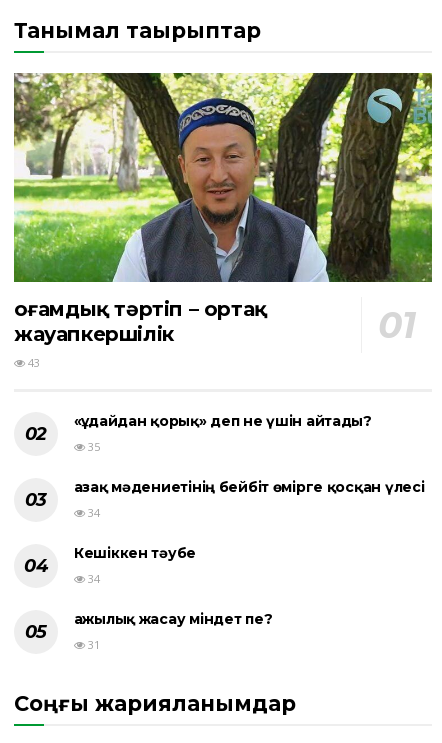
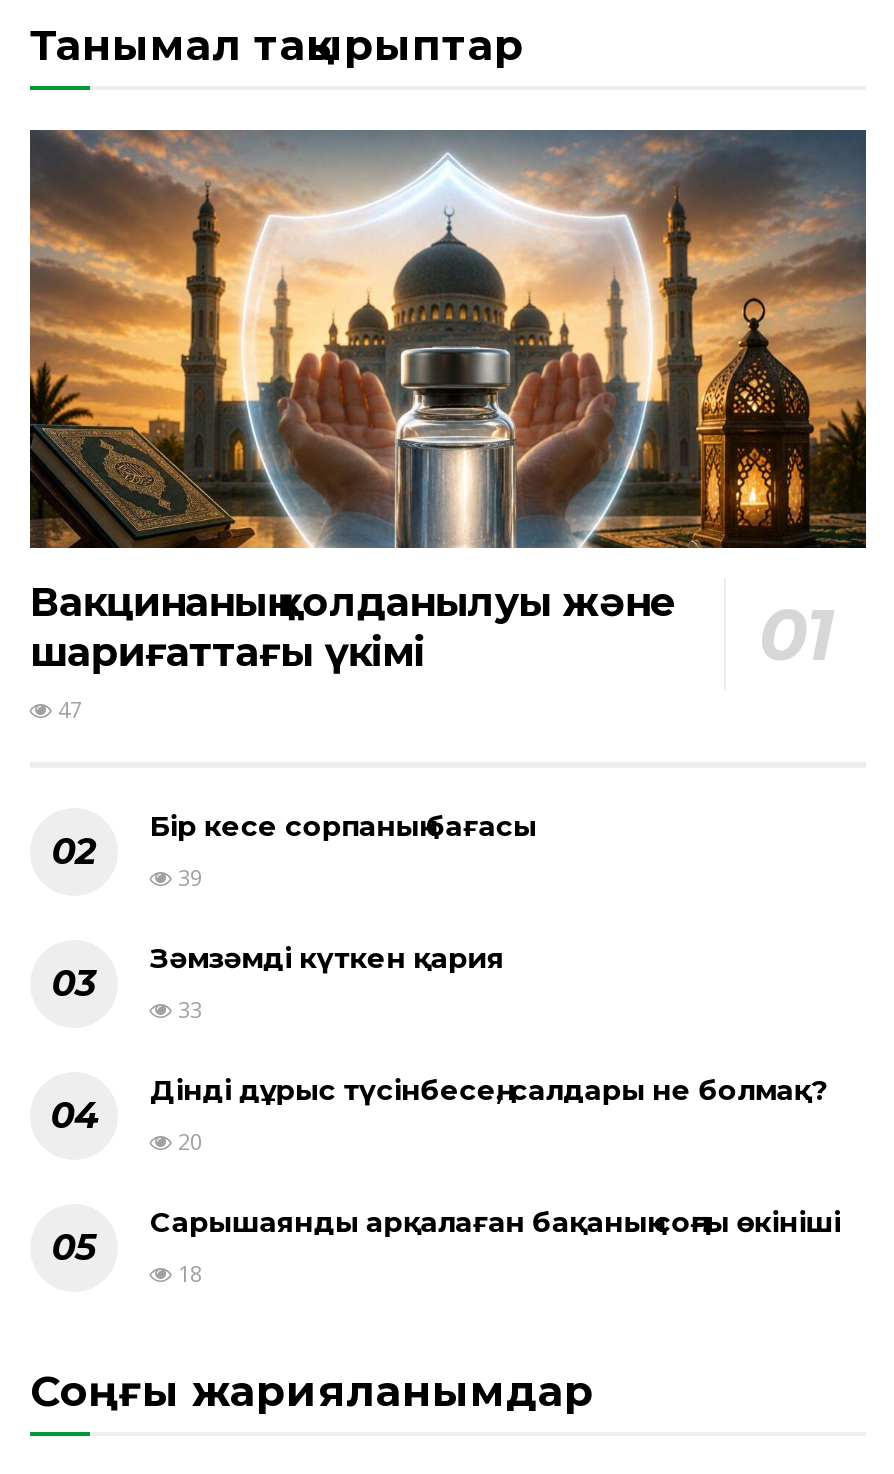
[13,72,433,370] [image] | Қоғамдық тәртіп – ортақ | жауапкершілік | 43 -> [28,128,868,724] [image] | Вакцинаның қолданылуы және | шариғаттағы үкімі | 47
[74,412,372,430] «Құдайдан қорық» деп не үшін айтады? -> [150,808,537,844] Бір кесе сорпаның бағасы
[85,439,100,454] 35 -> [172,862,202,892] 39
[74,478,424,496] Қазақ мәдениетінің бейбіт өмірге қосқан үлесі -> [150,940,504,976] Зәмзәмді күткен қария
[85,505,100,520] 34 -> [172,994,202,1024] 33
[74,544,196,562] Кешіккен тәубе -> [150,1072,828,1108] Дінді дұрыс түсінбесең, салдары не болмақ?
[85,571,100,586] 34 -> [172,1126,202,1156] 20
[74,610,272,628] Қажылық жасау міндет пе? -> [150,1204,840,1240] Сарышаянды арқалаған бақаның соңғы өкініші
[85,637,100,652] 31 -> [172,1258,202,1288] 18

